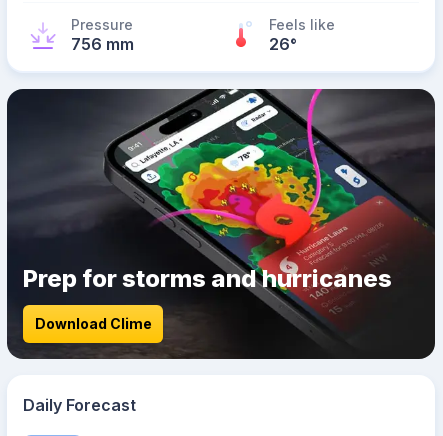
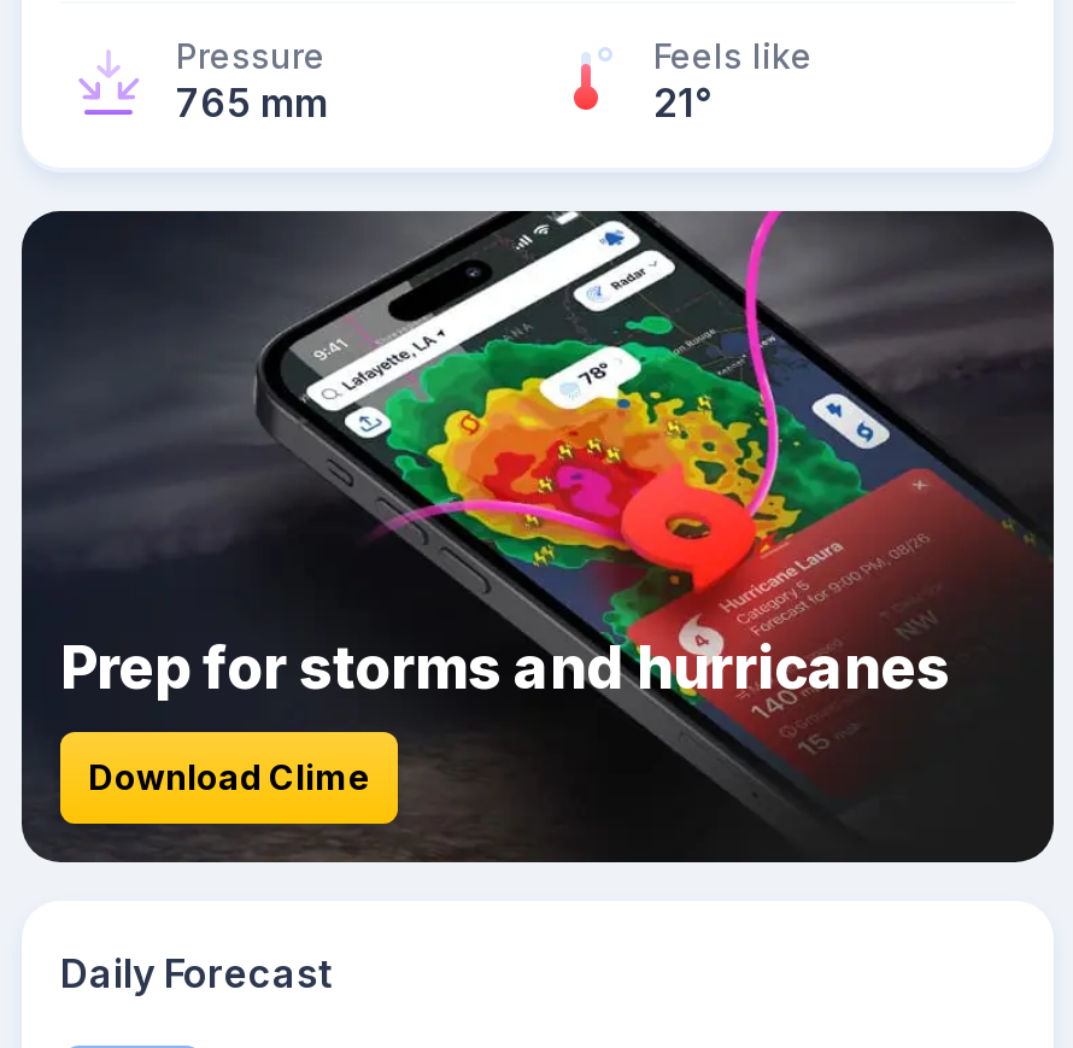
[71,34,134,54] 756 mm -> [176,78,328,127] 765 mm
[269,34,297,54] 26° -> [653,78,711,127] 21°

